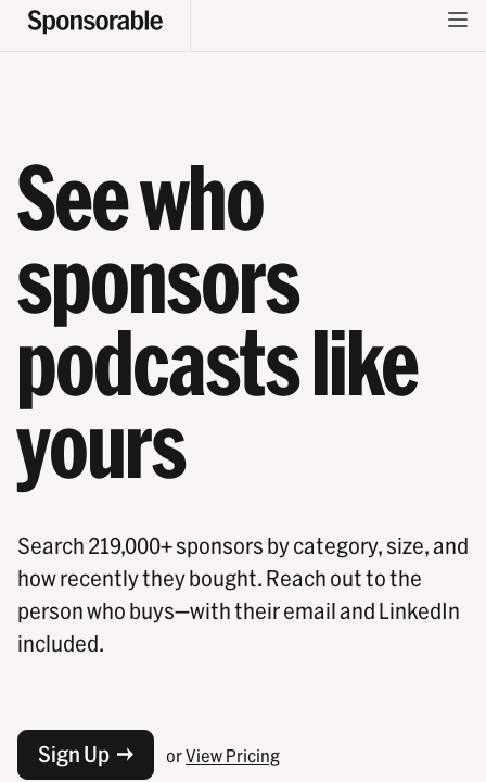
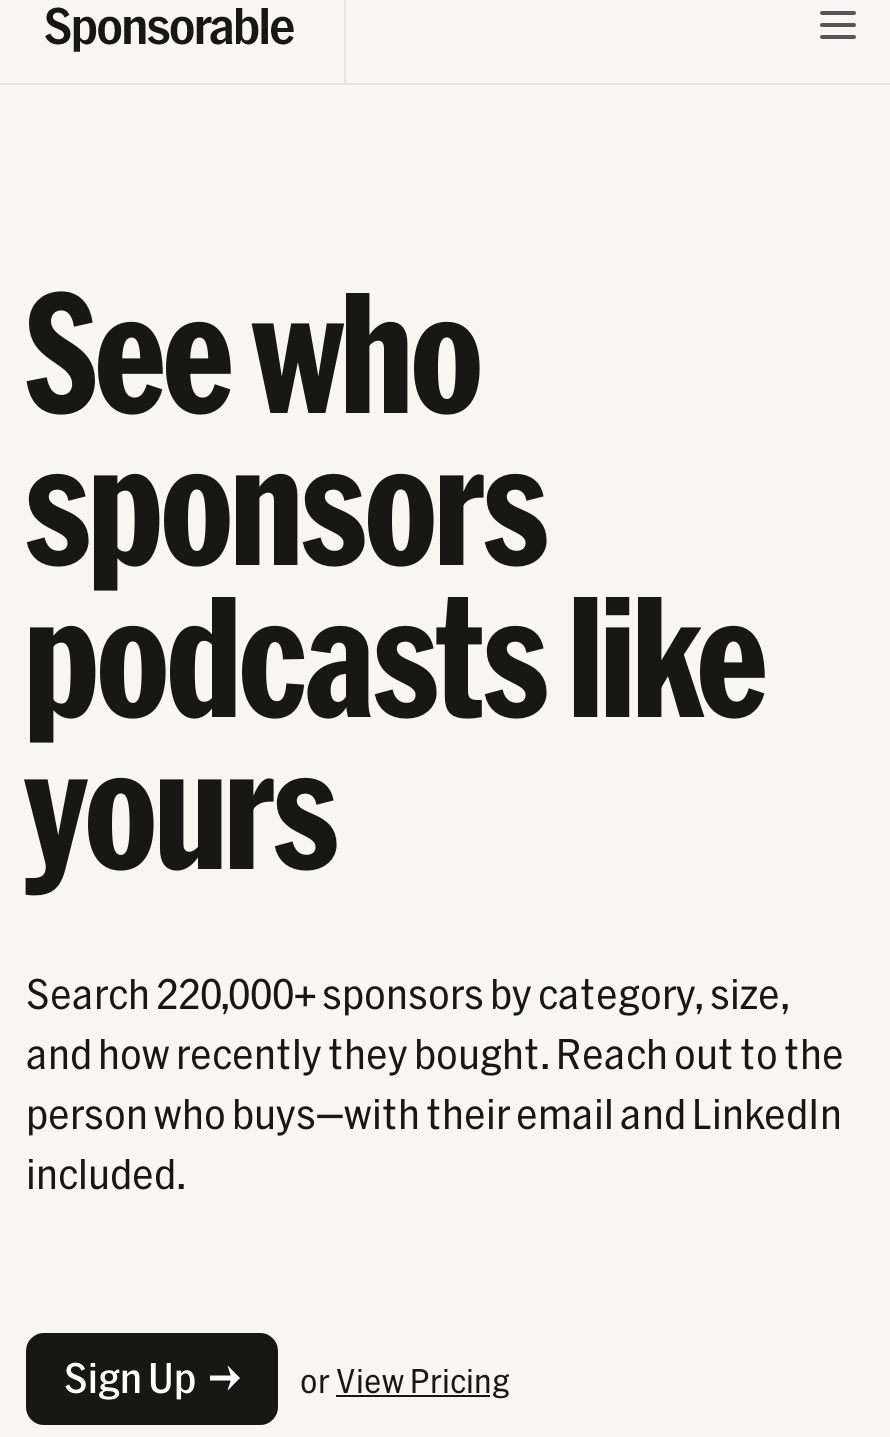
[17,533,469,591] Search 219,000+ sponsors by category, size, and | how recently they bought. Reach out to the -> [26,971,844,1077] Search 220,000+ sponsors by category, size, | and how recently they bought. Reach out to the

